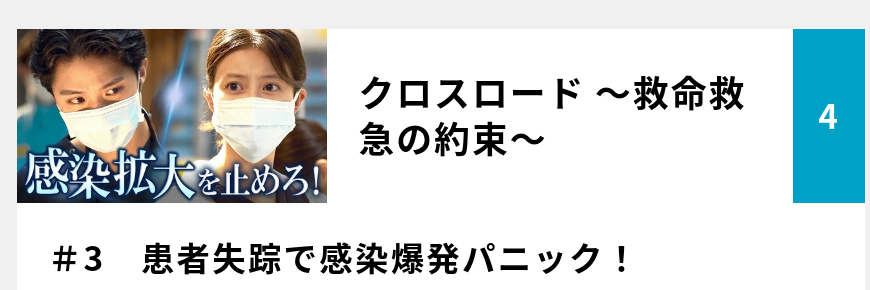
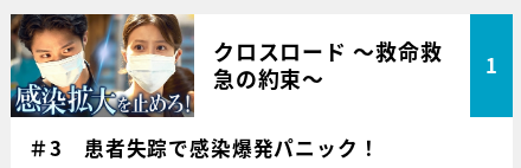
[359,66,840,140] クロスロード ～救命救 4 -> [213,36,498,79] クロスロード ～救命救 1

